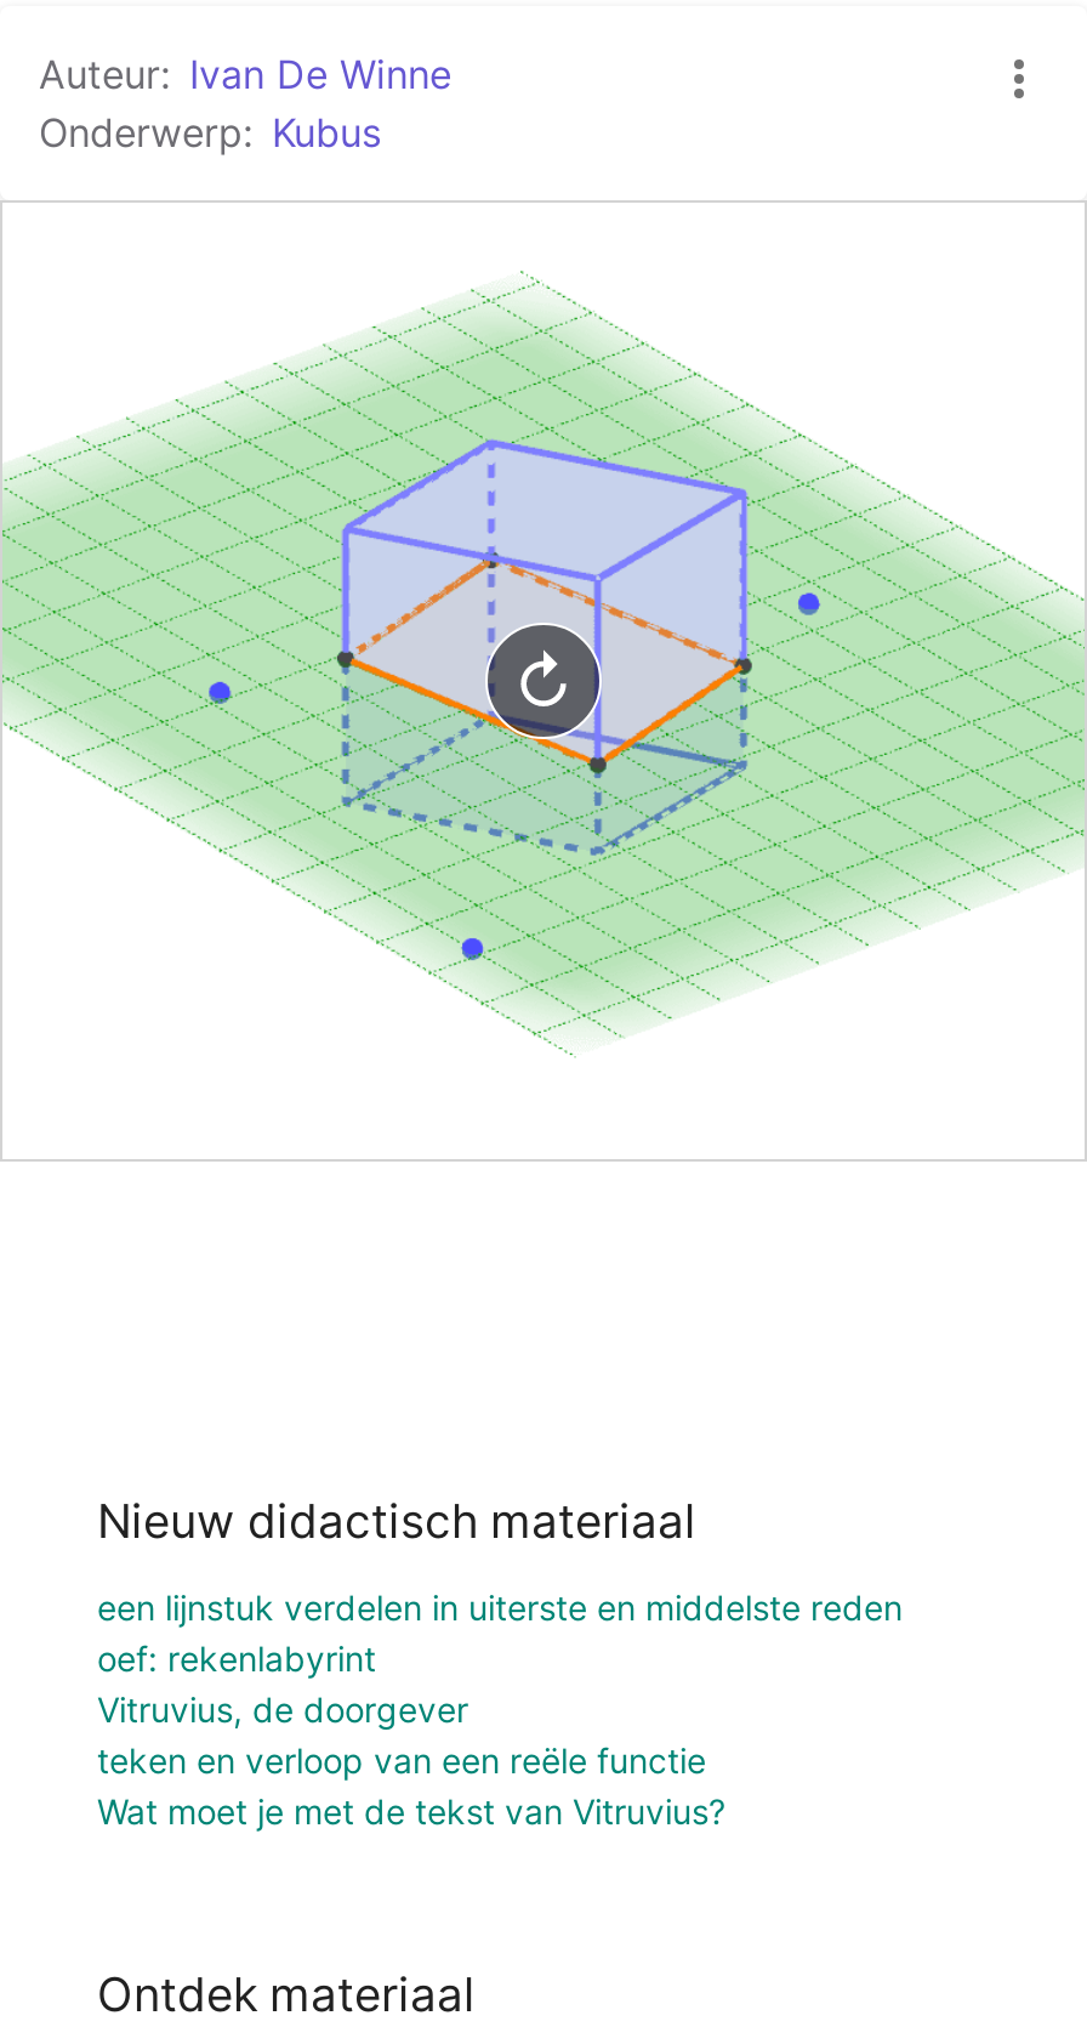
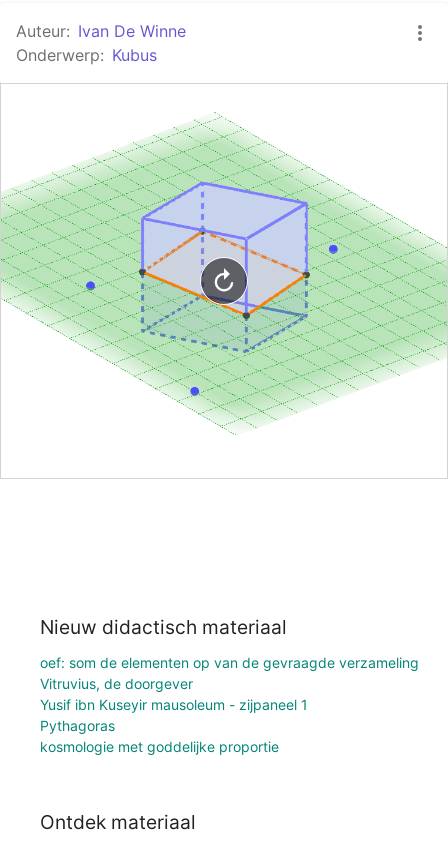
[97,1586,903,1678] een lijnstuk verdelen in uiterste en middelste reden | oef: rekenlabyrint -> [40,654,419,671] oef: som de elementen op van de gevraagde verzameling
moved [97,1688,468,1729] -> [40,675,193,692]: Vitruvius, de doorgever
[97,1739,725,1831] teken en verloop van een reële functie | Wat moet je met de tekst van Vitruvius? -> [40,696,308,755] Yusif ibn Kuseyir mausoleum - zijpaneel 1 | Pythagoras | kosmologie met goddelijke proportie

